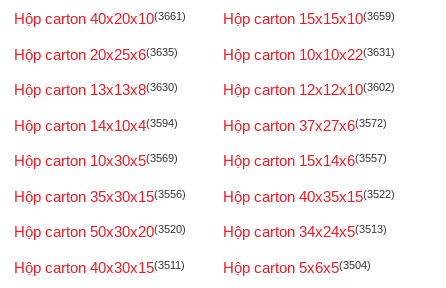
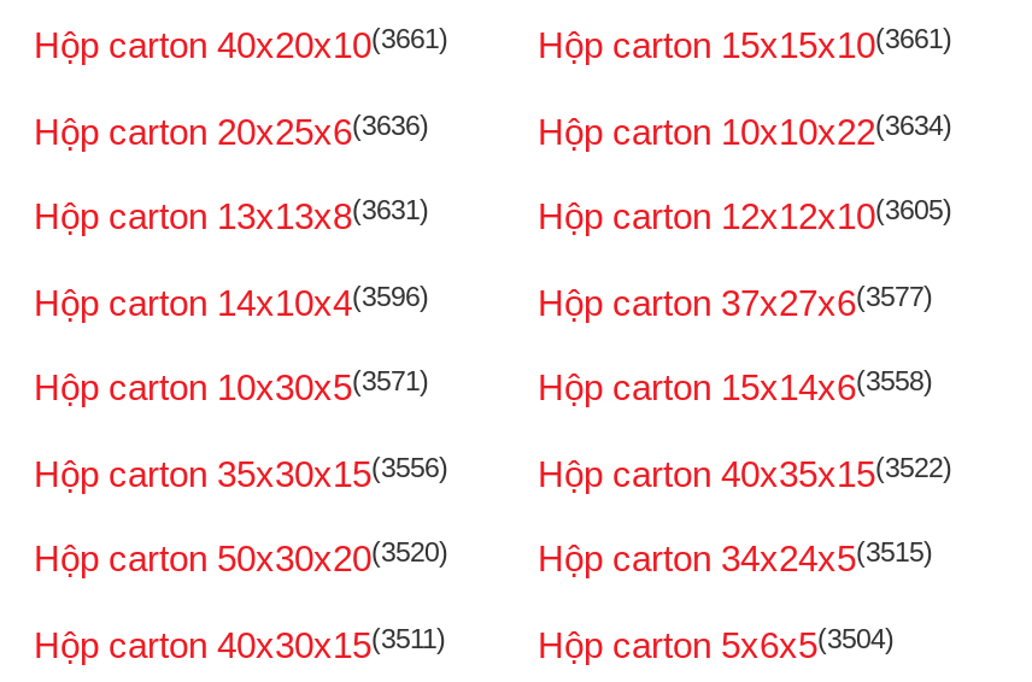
[223,10,395,27] Hộp carton 15x15x10(3659) -> [538,25,952,66] Hộp carton 15x15x10(3661)
[14,46,178,63] Hộp carton 20x25x6(3635) -> [34,110,429,151] Hộp carton 20x25x6(3636)
[223,46,395,63] Hộp carton 10x10x22(3631) -> [538,110,952,151] Hộp carton 10x10x22(3634)
[14,81,178,98] Hộp carton 13x13x8(3630) -> [34,196,429,237] Hộp carton 13x13x8(3631)
[223,81,395,98] Hộp carton 12x12x10(3602) -> [538,196,952,237] Hộp carton 12x12x10(3605)
[14,117,178,134] Hộp carton 14x10x4(3594) -> [34,281,429,322] Hộp carton 14x10x4(3596)
[223,117,387,134] Hộp carton 37x27x6(3572) -> [538,281,933,322] Hộp carton 37x27x6(3577)
[14,152,178,169] Hộp carton 10x30x5(3569) -> [34,367,429,408] Hộp carton 10x30x5(3571)
[223,152,387,169] Hộp carton 15x14x6(3557) -> [538,367,933,408] Hộp carton 15x14x6(3558)
[223,223,387,240] Hộp carton 34x24x5(3513) -> [538,538,933,579] Hộp carton 34x24x5(3515)

